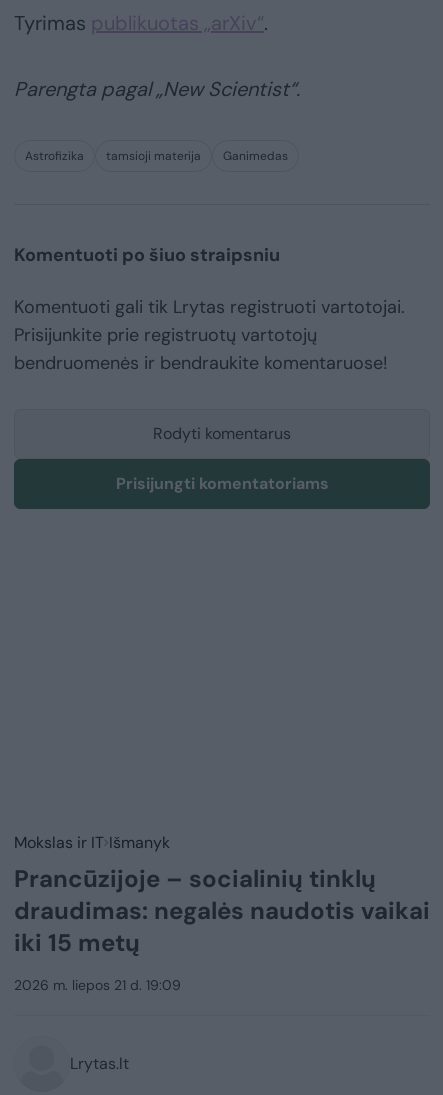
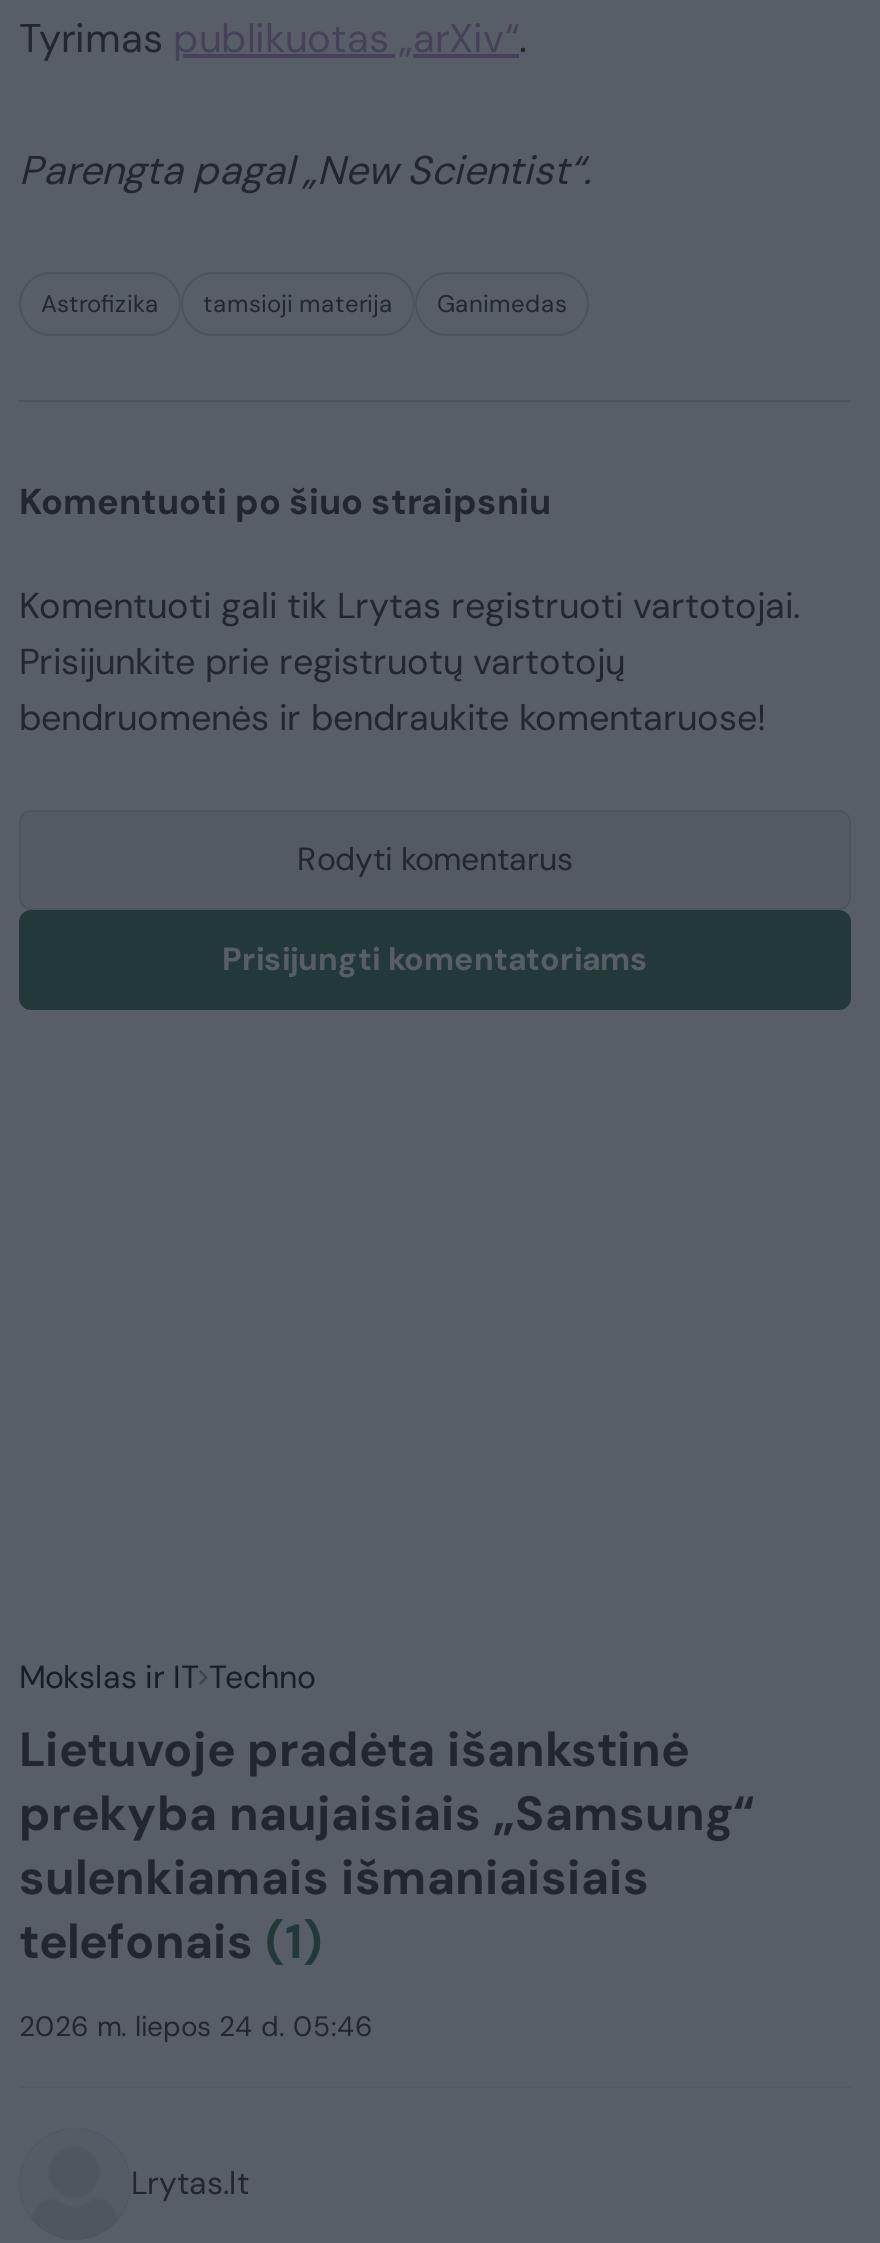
[14,832,430,958] Mokslas ir IT Išmanyk | Prancūzijoje – socialinių tinklų | draudimas: negalės naudotis vaikai | iki 15 metų -> [19,1656,755,1972] Mokslas ir IT Techno | Lietuvoje pradėta išankstinė | prekyba naujaisiais „Samsung“ | sulenkiamais išmaniaisiais | telefonais (1)
[14,976,181,994] 2026 m. liepos 21 d. 19:09 -> [19,2008,373,2044] 2026 m. liepos 24 d. 05:46

